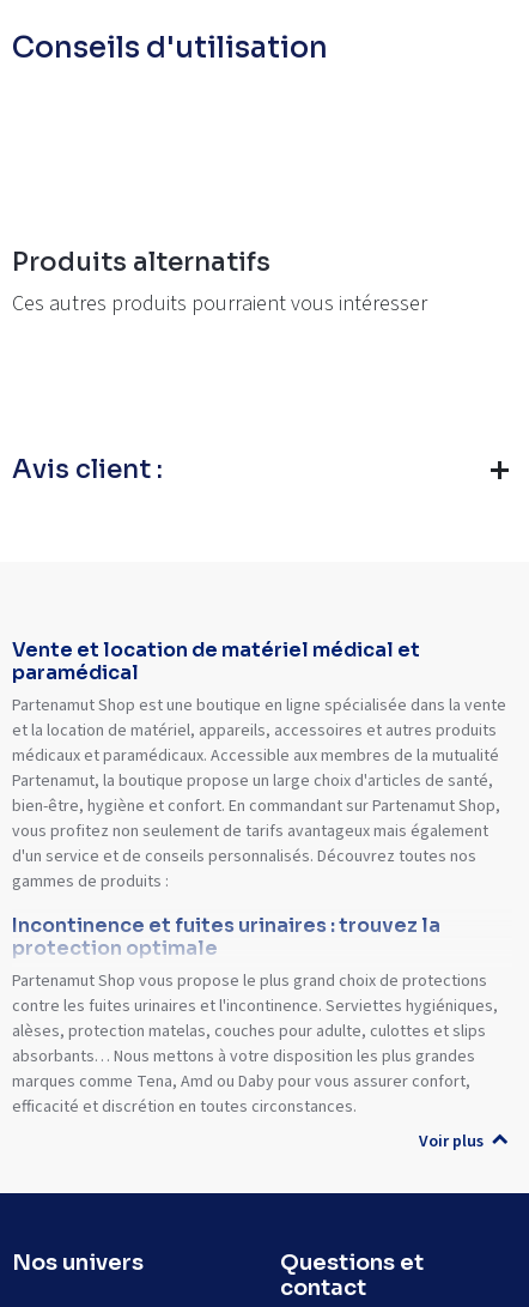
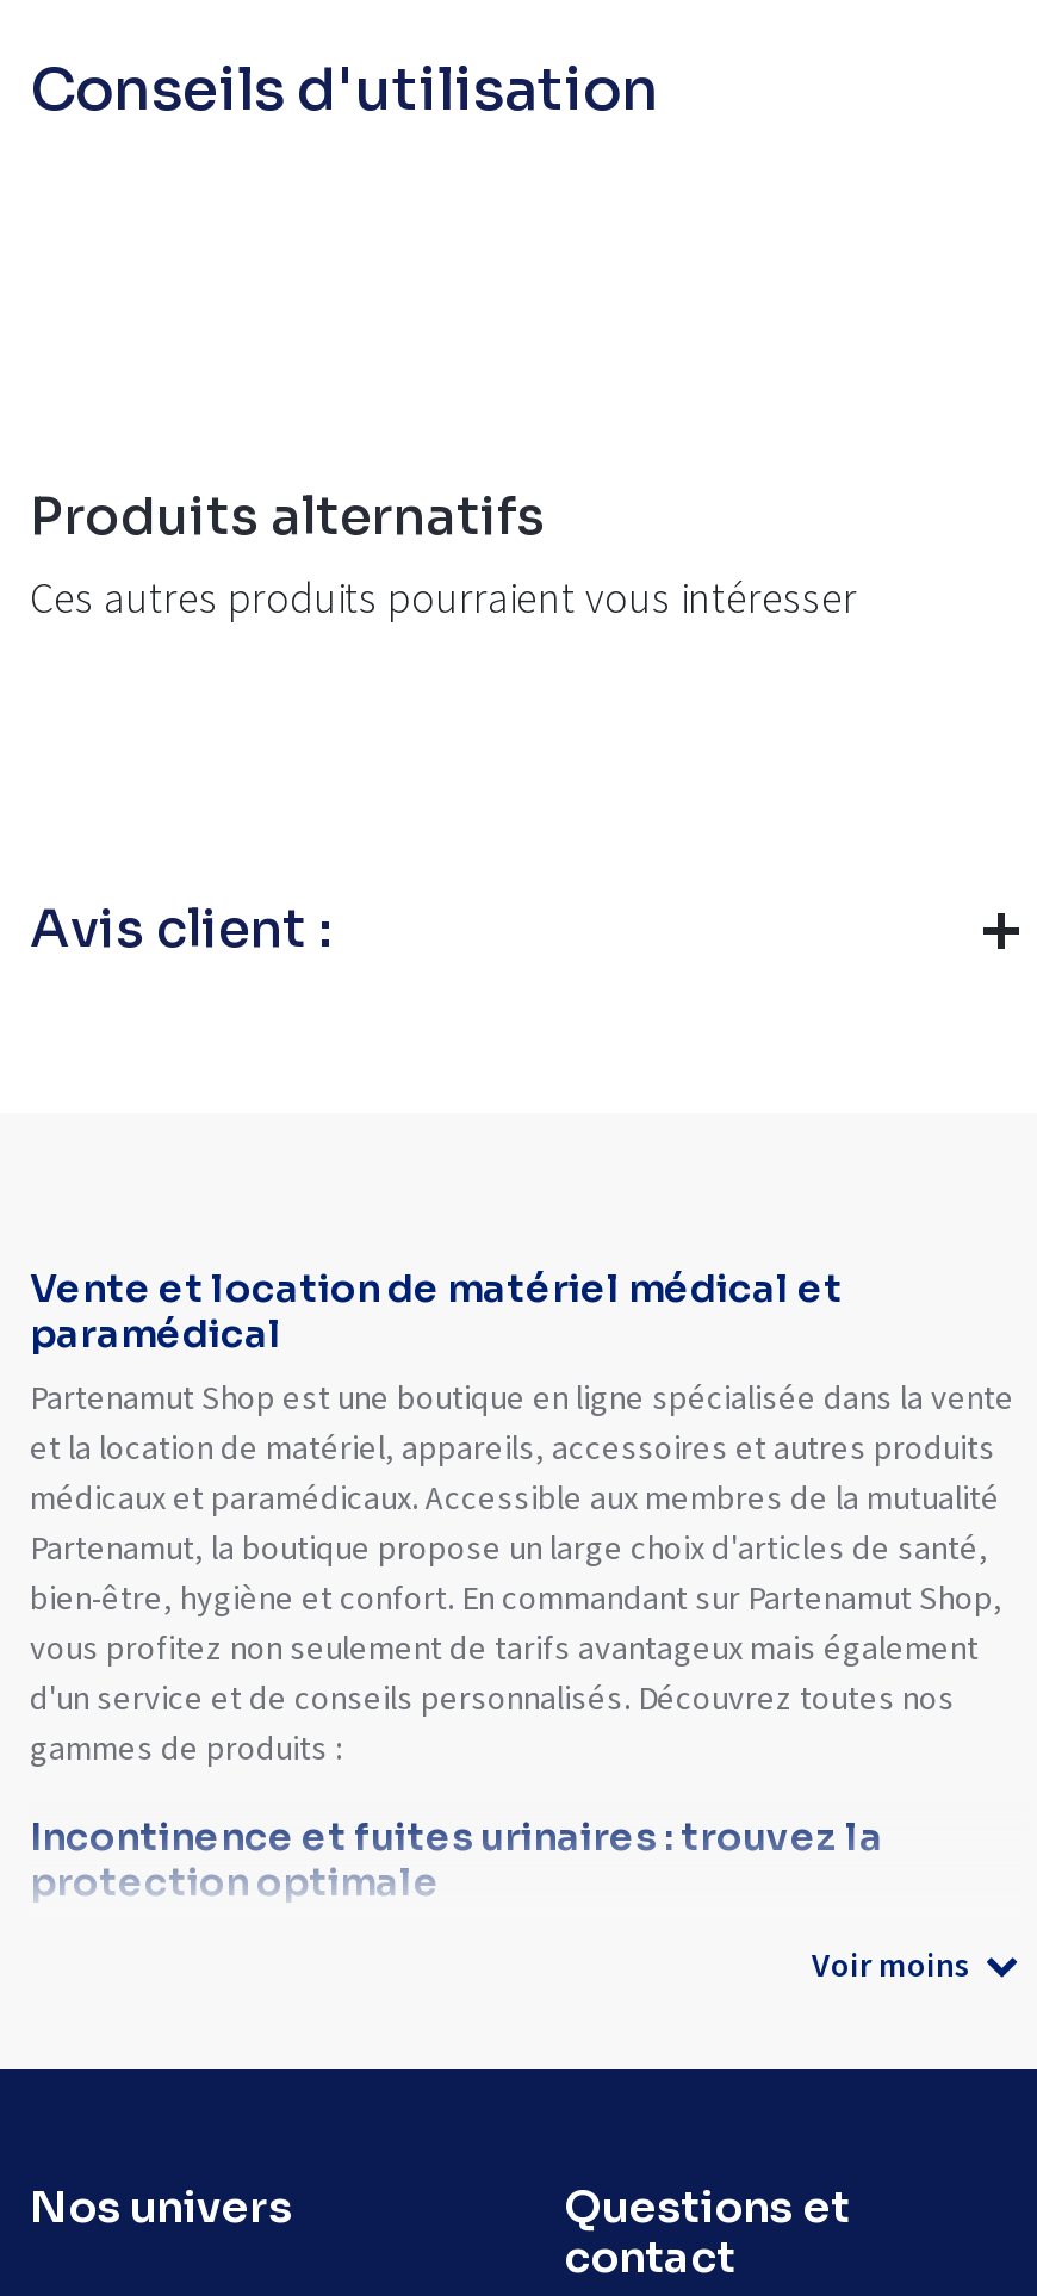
[12,969,498,1154] Partenamut Shop vous propose le plus grand choix de protections | contre les fuites urinaires et l'incontinence. Serviettes hygiéniques, | alèses, protection matelas, couches pour adulte, culottes et slips | absorbants… Nous mettons à votre disposition les plus grandes | marques comme Tena, Amd ou Daby pour vous assurer confort, | efficacité et discrétion en toutes circonstances. | Voir plus -> [805,1943,976,1991] Voir moins

